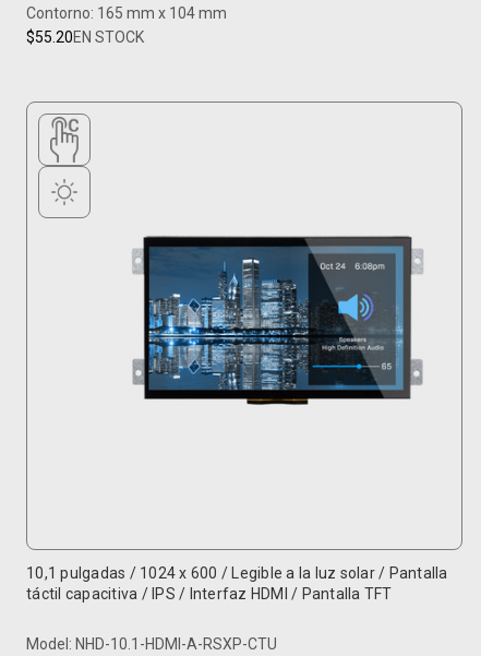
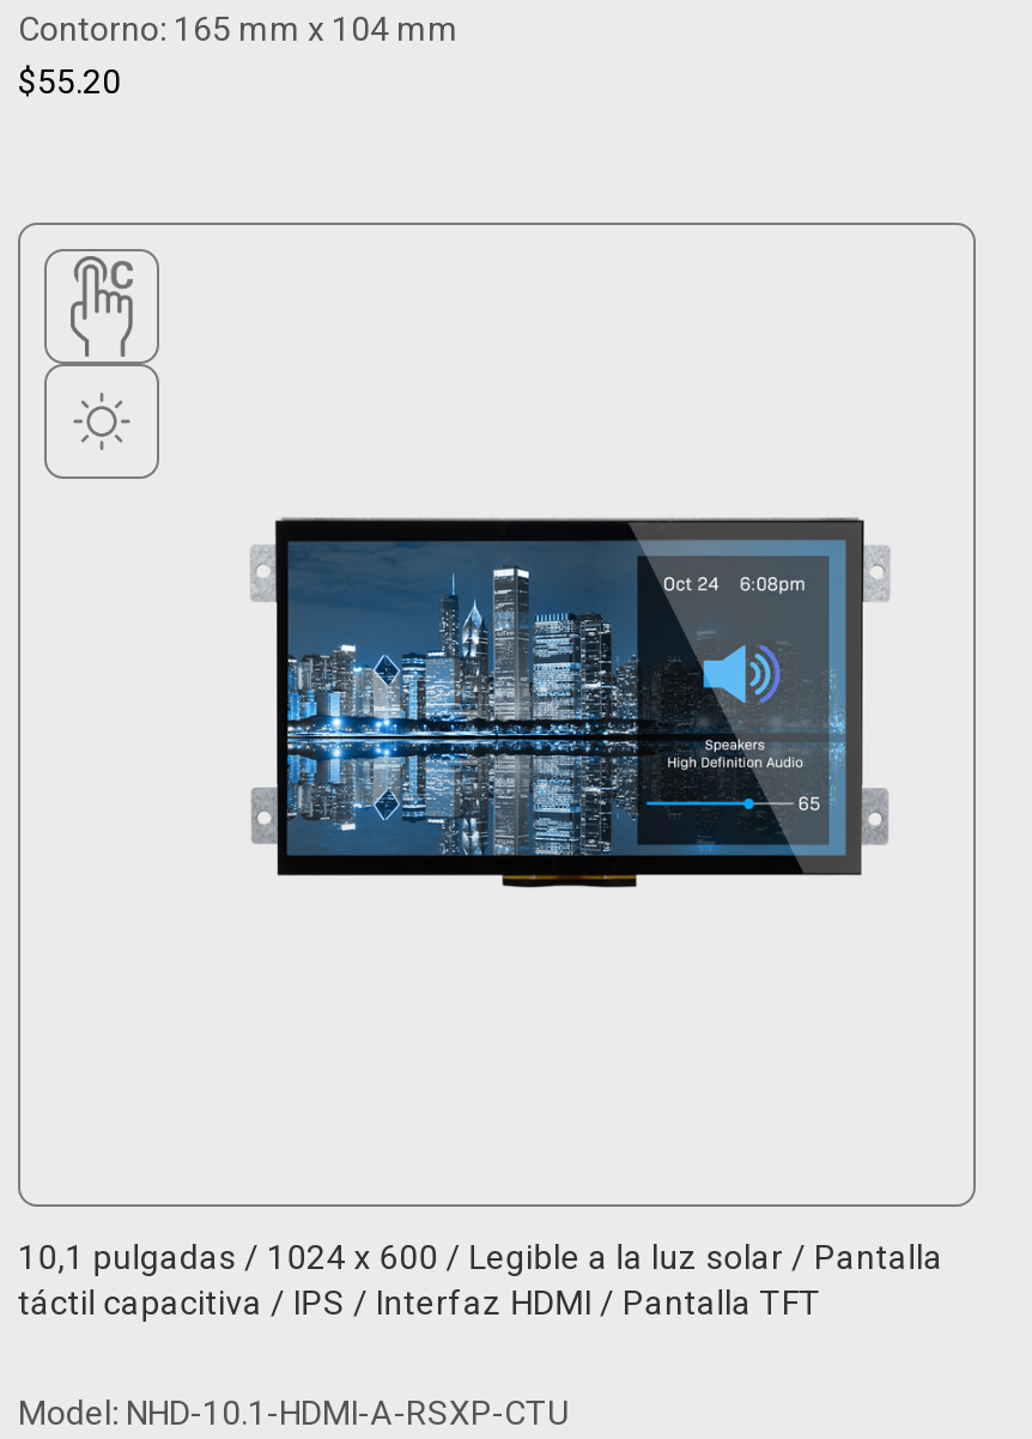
[26,28,144,46] $55.20EN STOCK -> [18,62,121,100] $55.20

